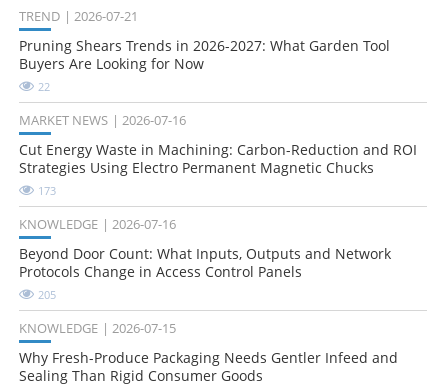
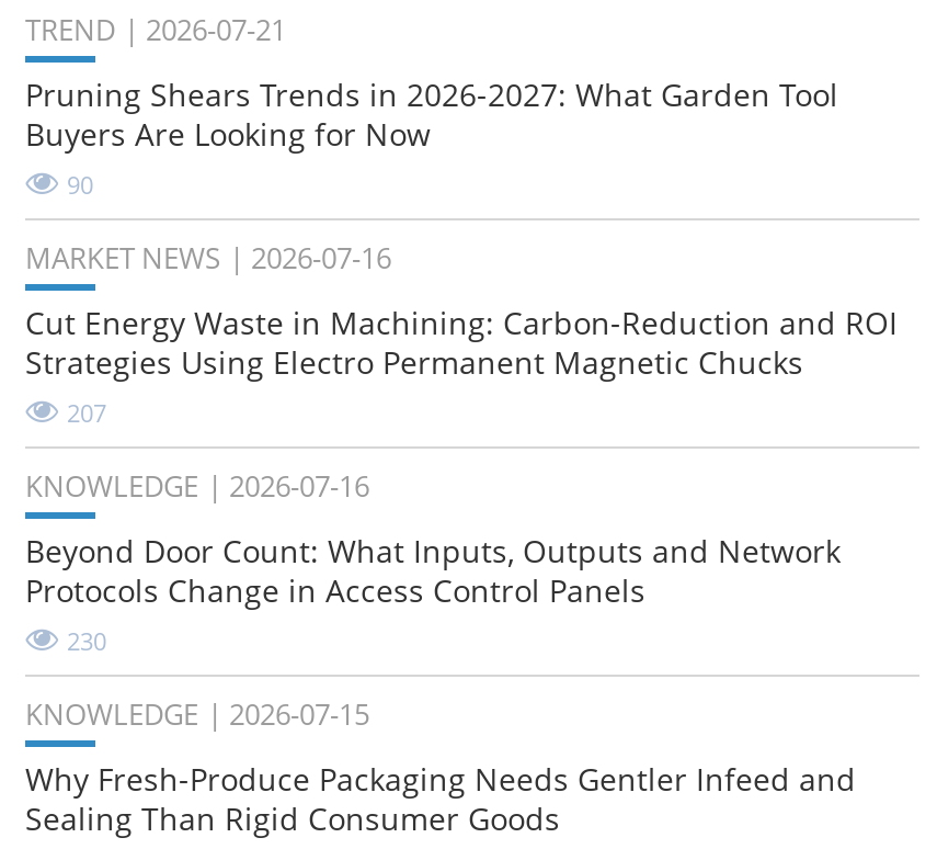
[38,79,50,94] 22 -> [67,168,93,201] 90
[38,183,56,198] 173 -> [67,396,106,429] 207
[38,287,56,302] 205 -> [67,624,106,657] 230

